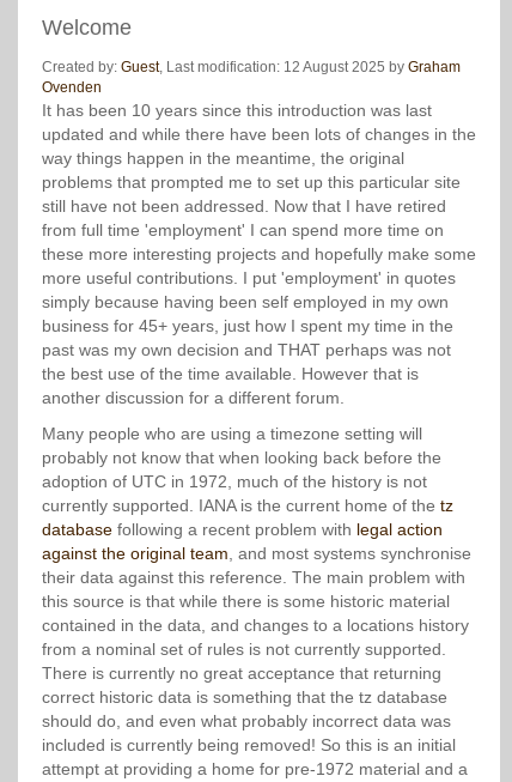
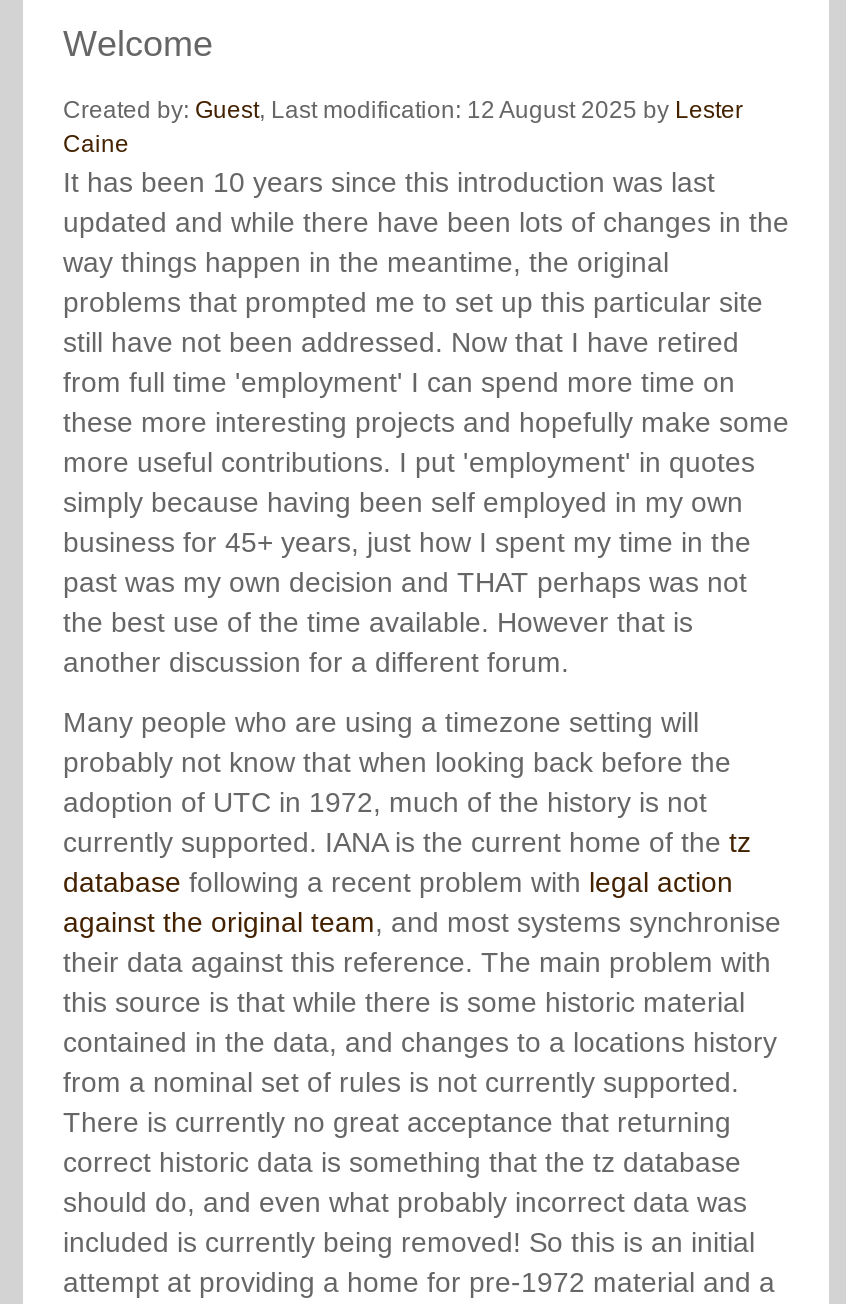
[42,59,461,96] Created by: Guest, Last modification: 12 August 2025 by Graham | Ovenden -> [63,96,743,158] Created by: Guest, Last modification: 12 August 2025 by Lester | Caine

